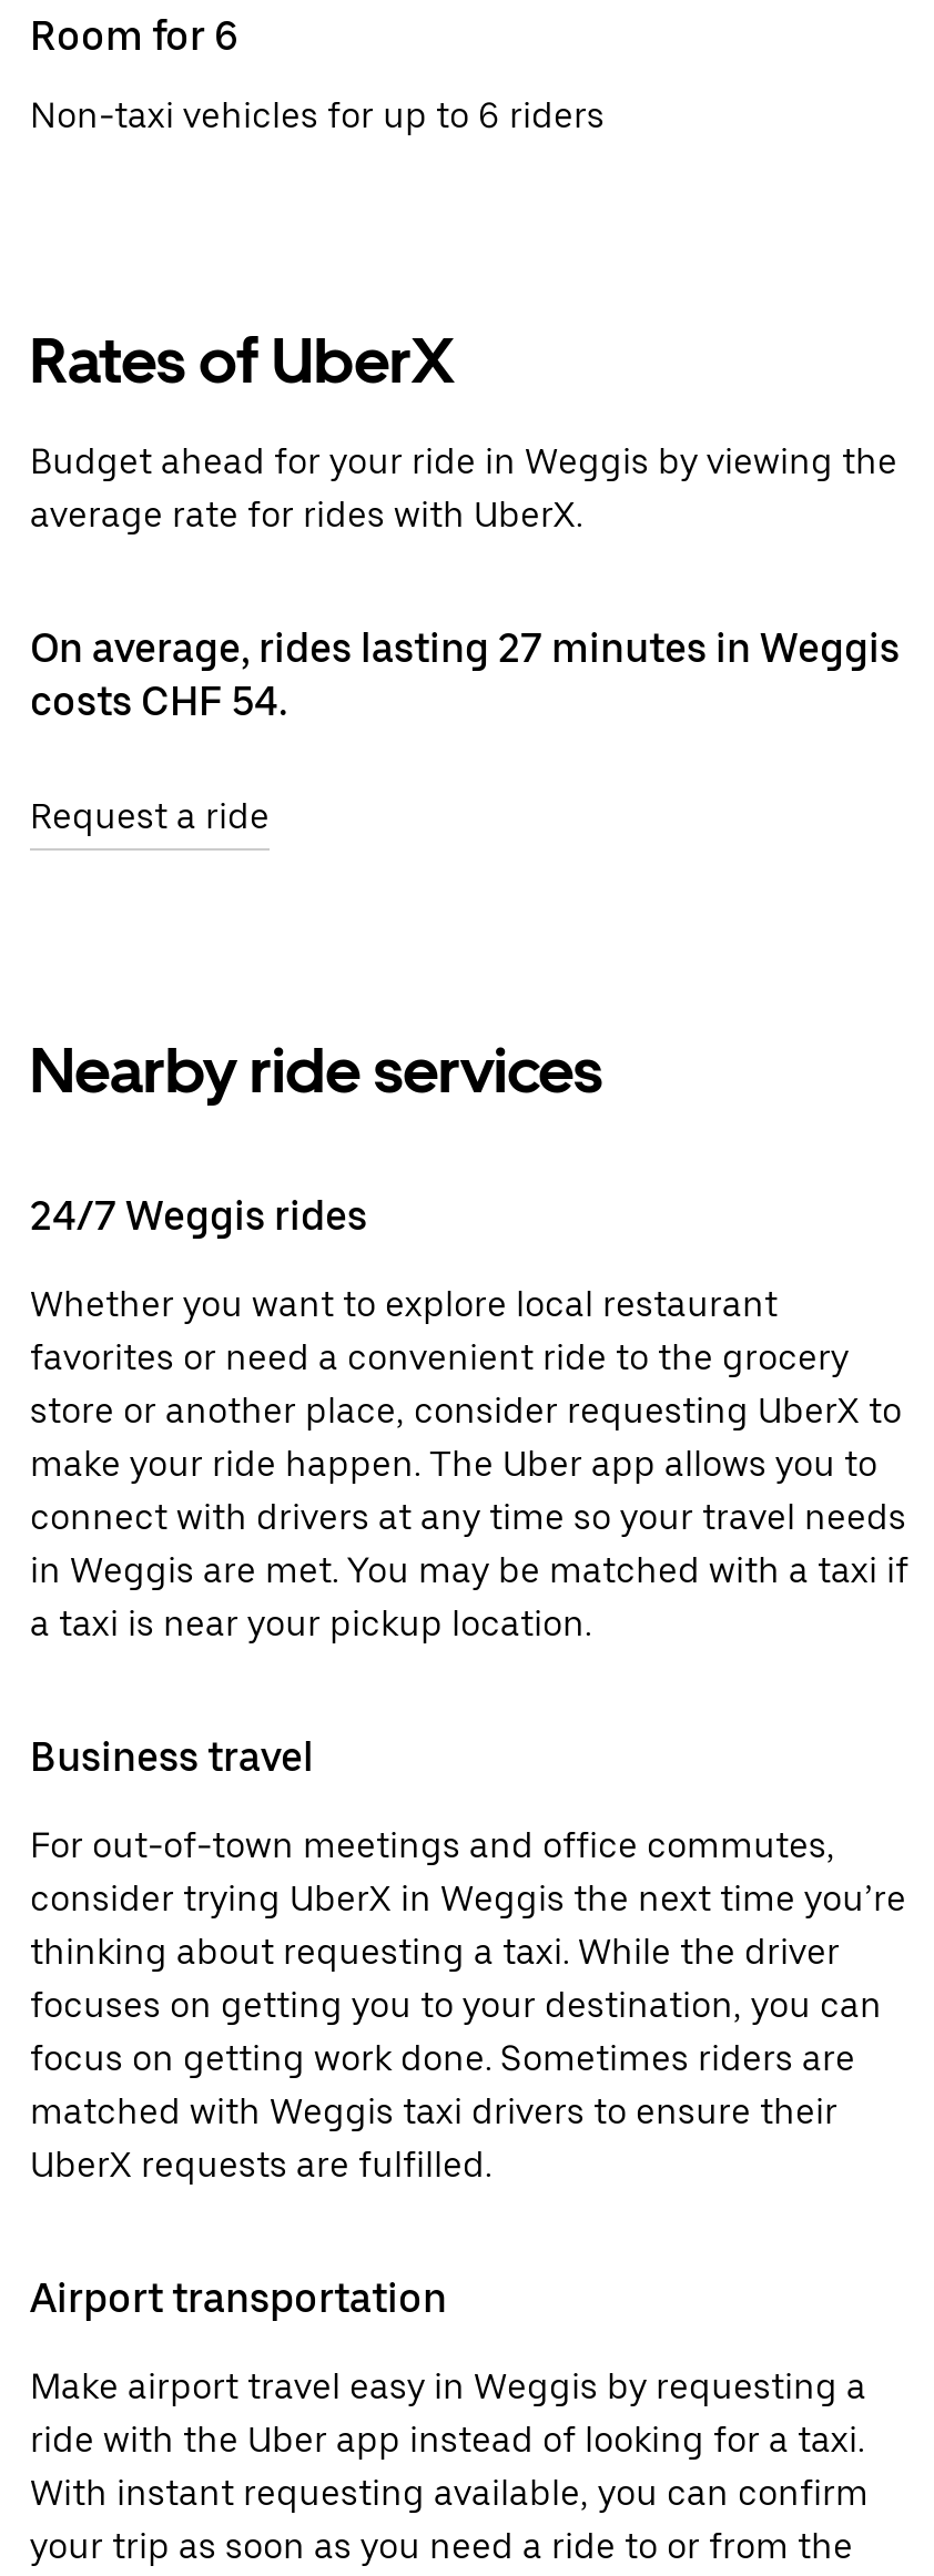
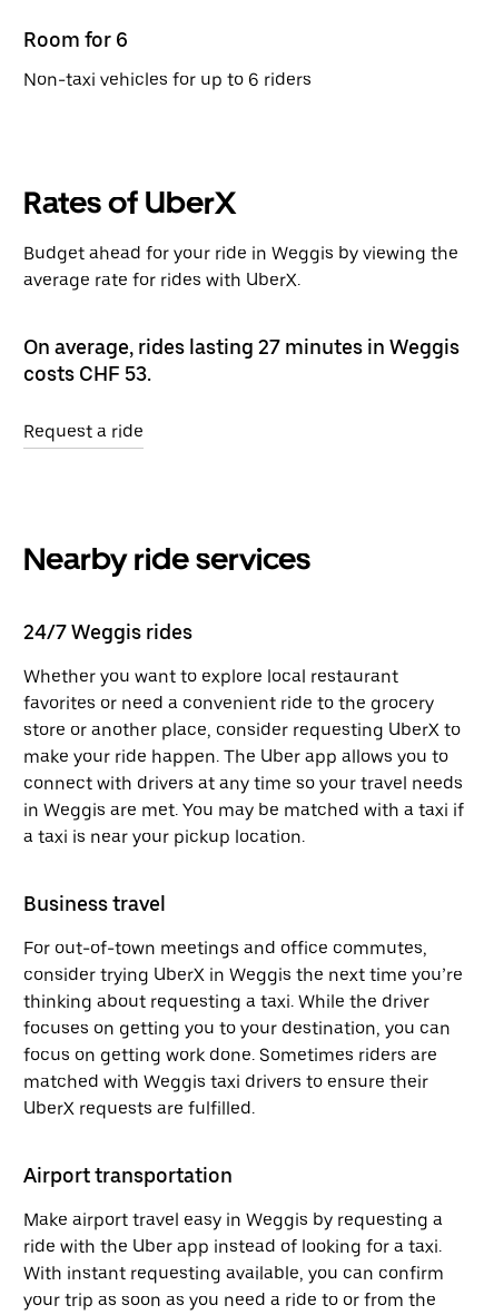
[30,678,287,724] costs CHF 54. -> [23,362,151,385] costs CHF 53.

